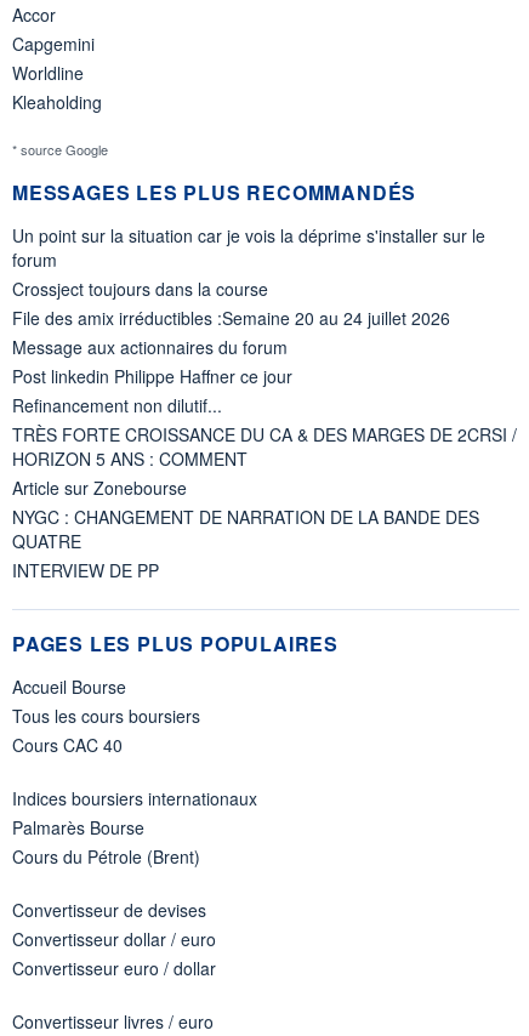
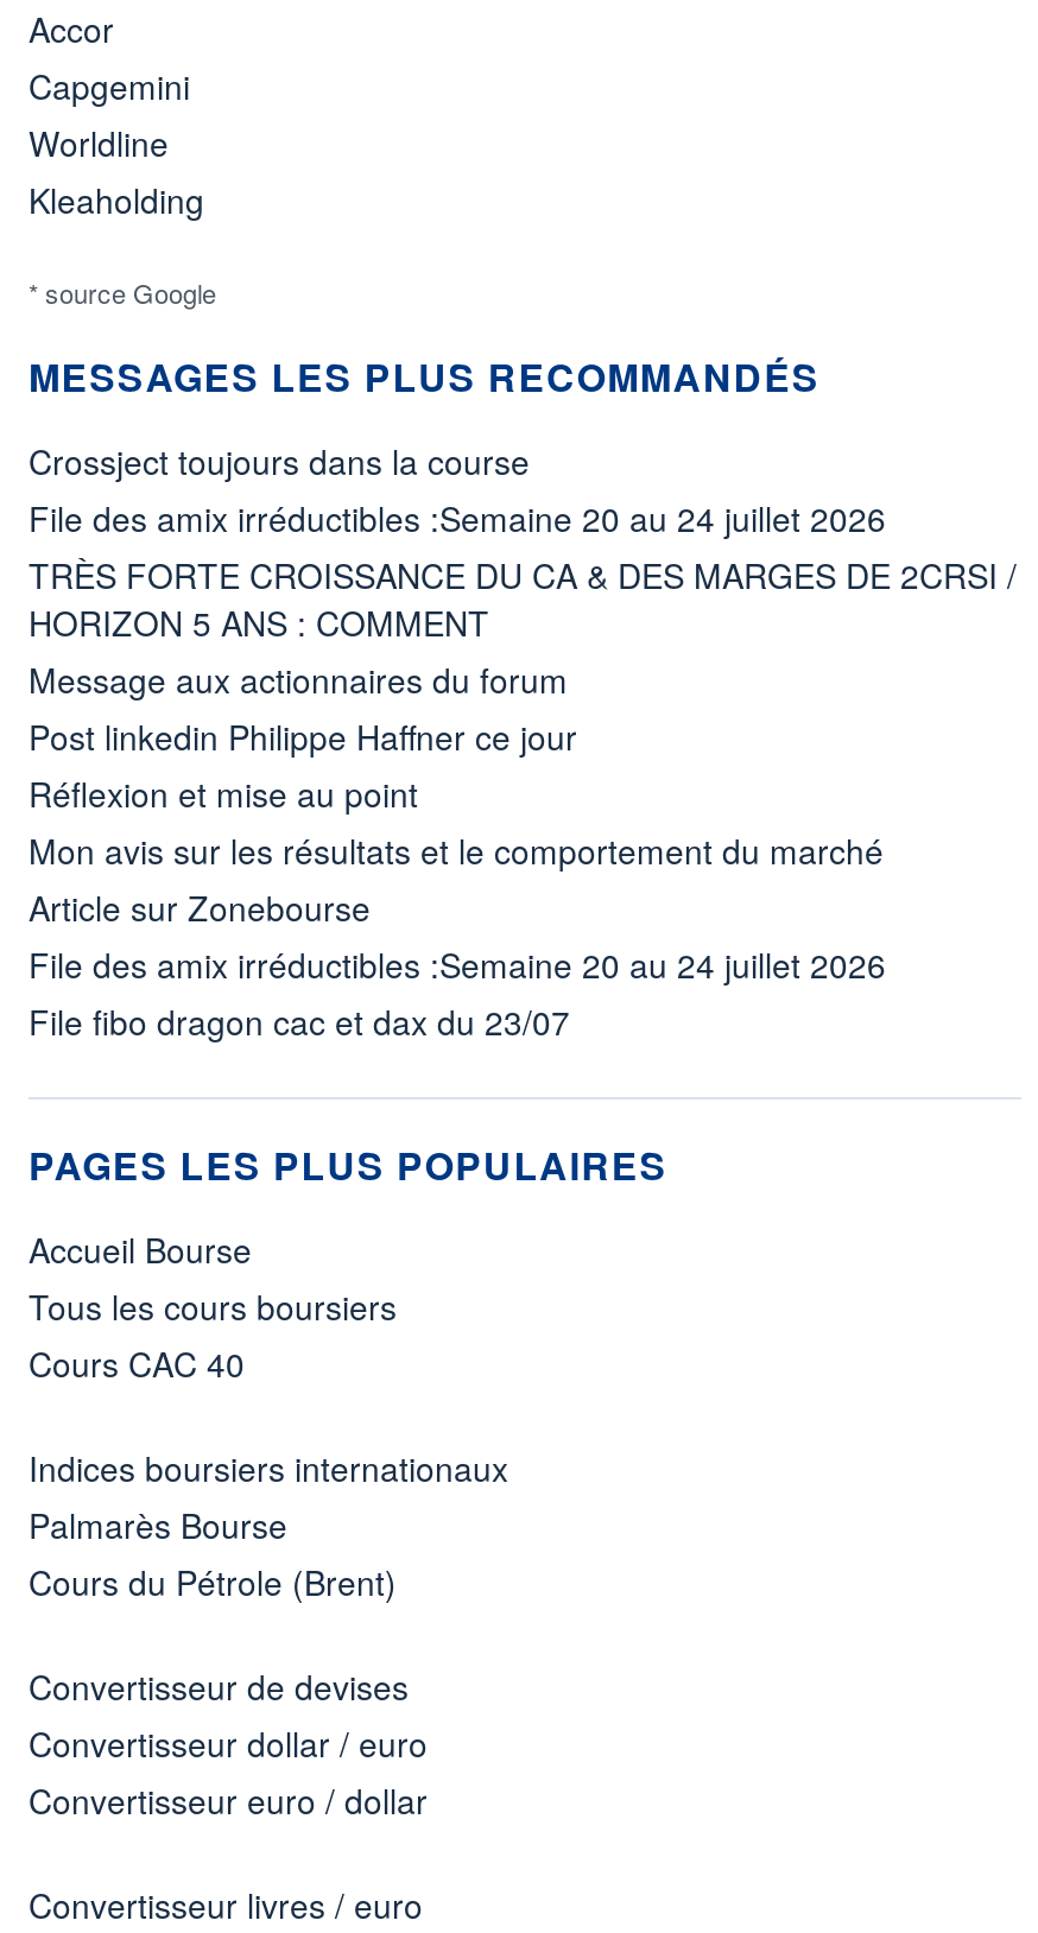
[12,223,485,272] Un point sur la situation car je vois la déprime s'installer sur le | forum -> none
[12,393,222,417] Refinancement non dilutif... -> [29,769,884,874] Réflexion et mise au point | Mon avis sur les résultats et le comportement du marché
moved [12,422,517,471] -> [29,551,1017,646]: TRÈS FORTE CROISSANCE DU CA & DES MARGES DE 2CRSI / | HORIZON 5 ANS : COMMENT
[12,505,479,582] NYGC : CHANGEMENT DE NARRATION DE LA BANDE DES | QUATRE | INTERVIEW DE PP -> [29,940,886,1045] File des amix irréductibles :Semaine 20 au 24 juillet 2026 | File fibo dragon cac et dax du 23/07

